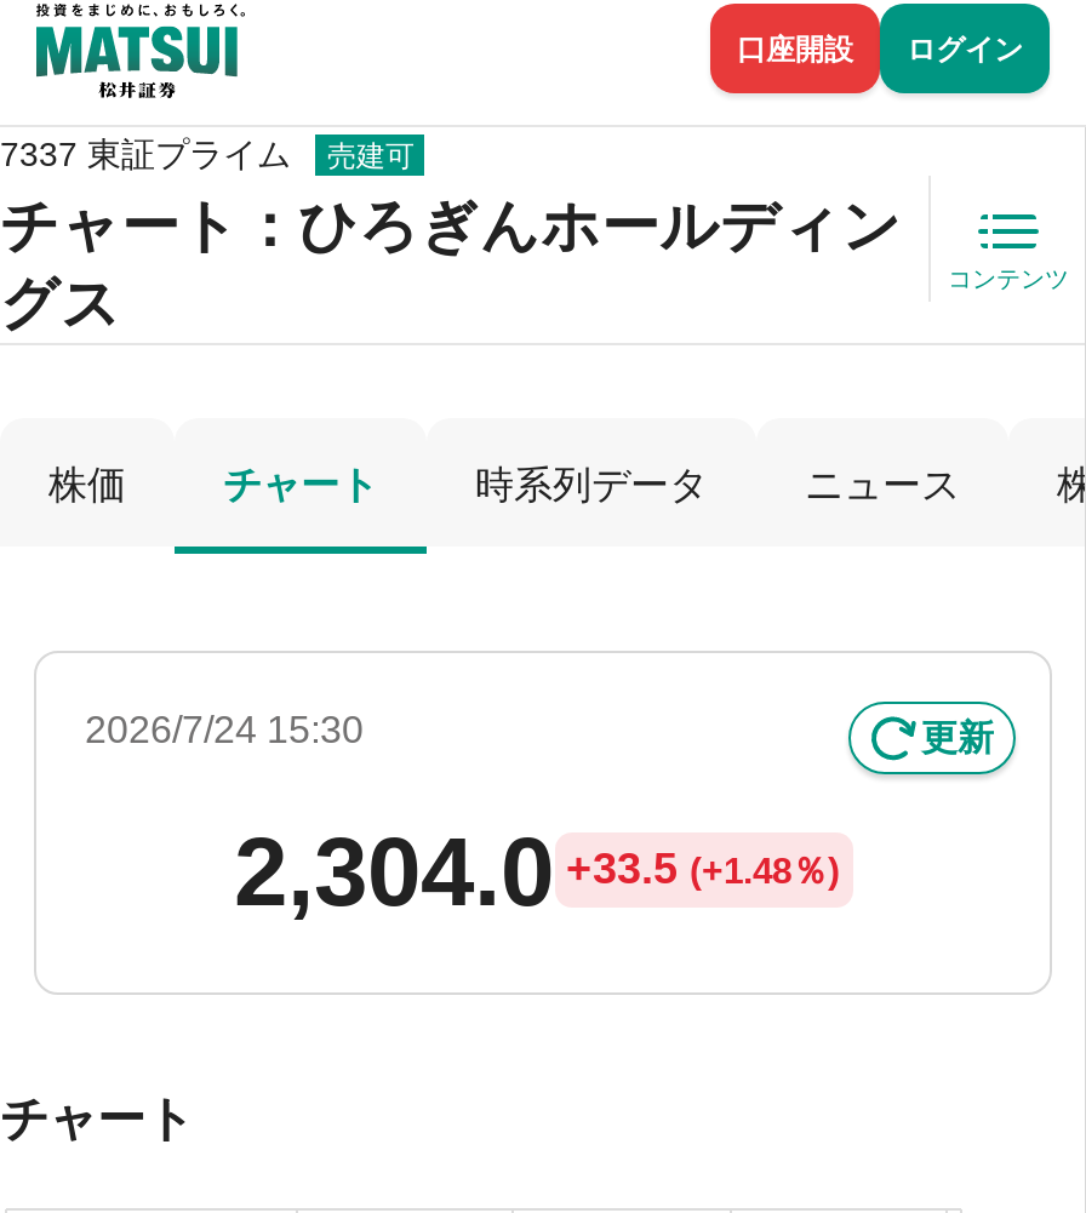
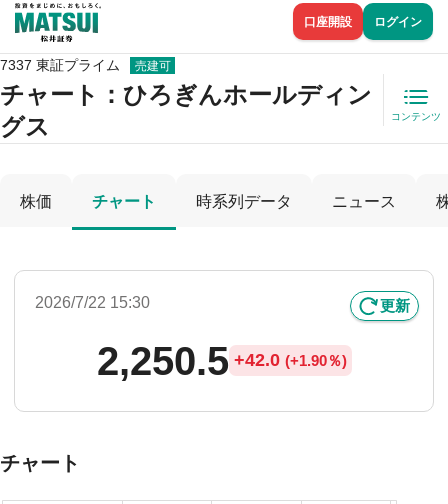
[85,709,364,750] 2026/7/24 15:30 -> [35,294,150,311] 2026/7/22 15:30
[234,818,840,925] 2,304.0 +33.5 (+1.48％) -> [96,339,346,383] 2,250.5 +42.0 (+1.90％)

